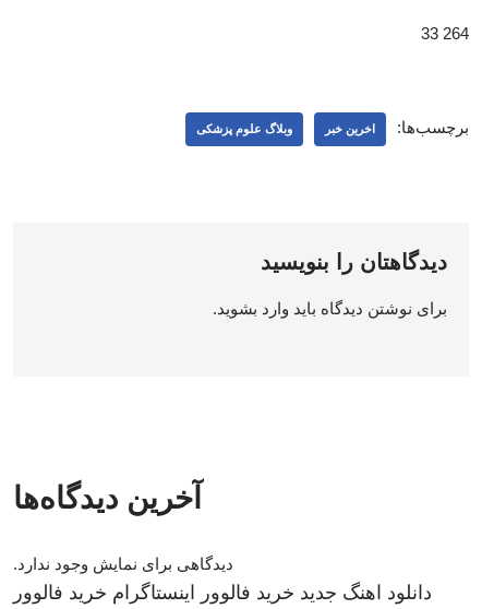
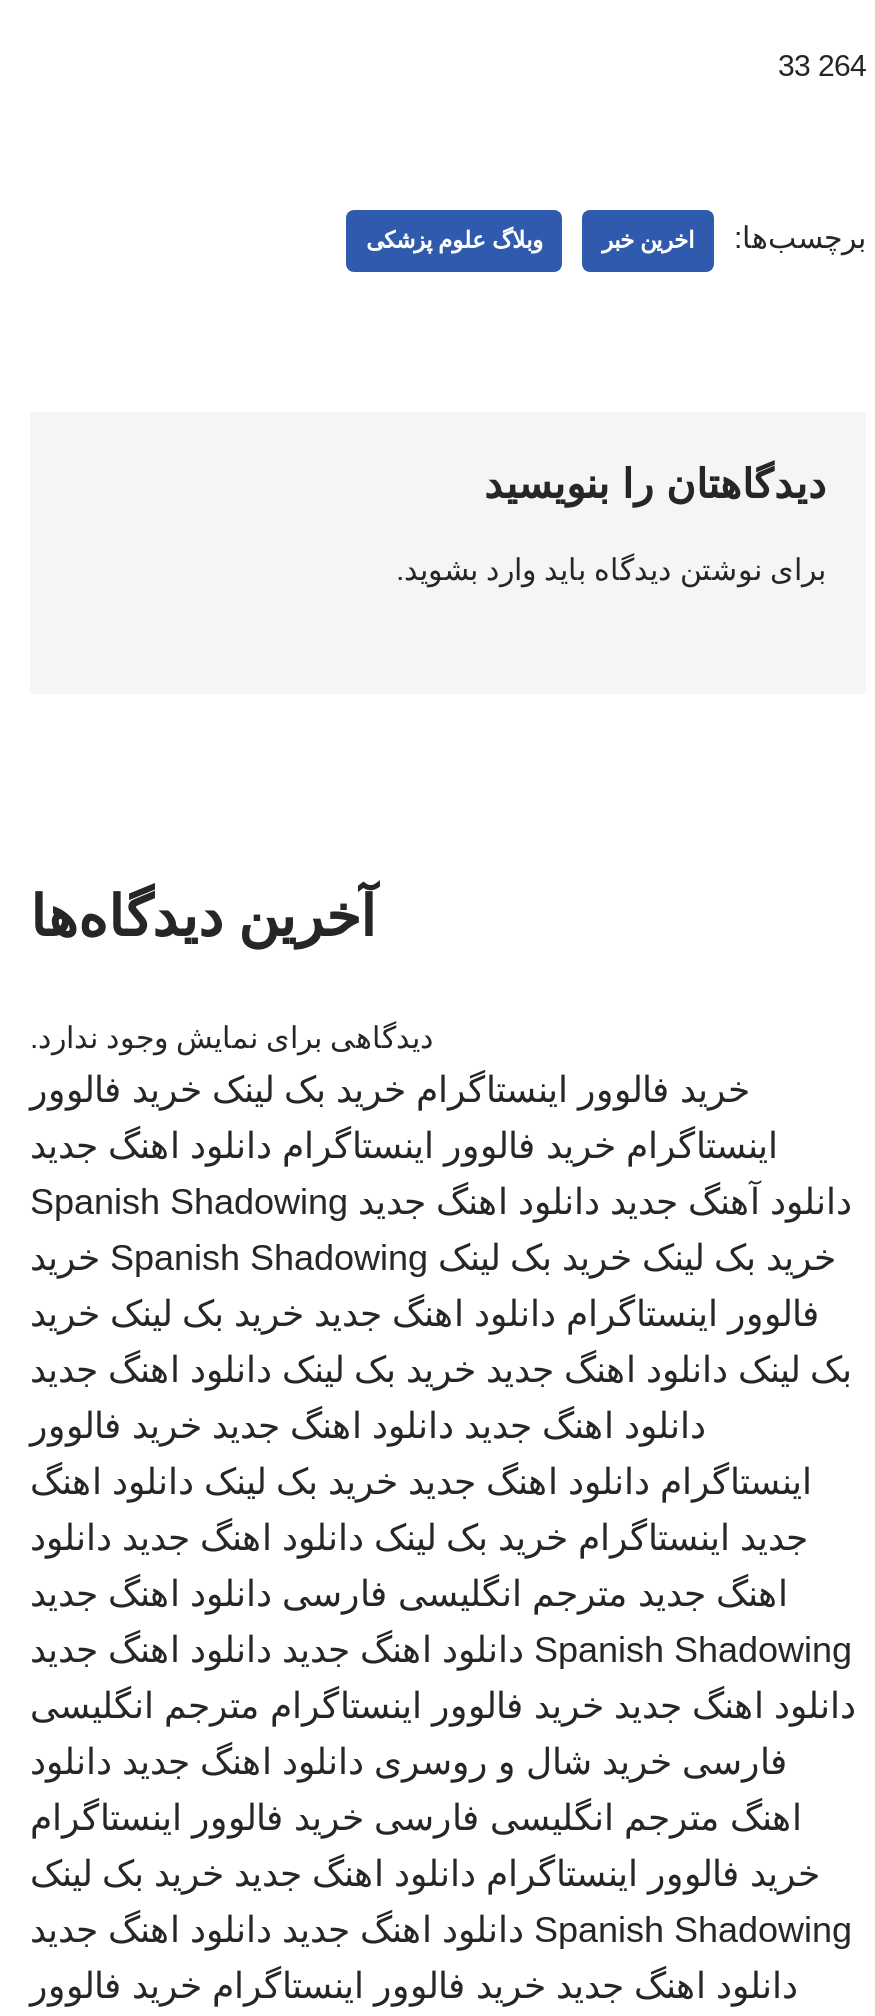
none -> [30,1070,856,1950] خرید فالوور اینستاگرام خرید بک لینک خرید فالوور | اینستاگرام خرید فالوور اینستاگرام دانلود اهنگ جدید | دانلود آهنگ جدید دانلود اهنگ جدید Spanish Shadowing | خرید بک لینک خرید بک لینک Spanish Shadowing خرید | فالوور اینستاگرام دانلود اهنگ جدید خرید بک لینک خرید | بک لینک دانلود اهنگ جدید خرید بک لینک دانلود اهنگ جدید | دانلود اهنگ جدید دانلود اهنگ جدید خرید فالوور | اینستاگرام دانلود اهنگ جدید خرید بک لینک دانلود اهنگ | جدید اینستاگرام خرید بک لینک دانلود اهنگ جدید دانلود | اهنگ جدید مترجم انگلیسی فارسی دانلود اهنگ جدید | Spanish Shadowing دانلود اهنگ جدید دانلود اهنگ جدید | دانلود اهنگ جدید خرید فالوور اینستاگرام مترجم انگلیسی | فارسی خرید شال و روسری دانلود اهنگ جدید دانلود | اهنگ مترجم انگلیسی فارسی خرید فالوور اینستاگرام | خرید فالوور اینستاگرام دانلود اهنگ جدید خرید بک لینک | Spanish Shadowing دانلود اهنگ جدید دانلود اهنگ جدید

